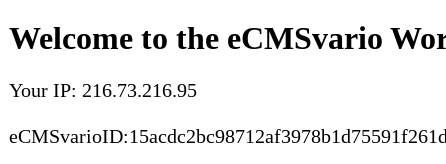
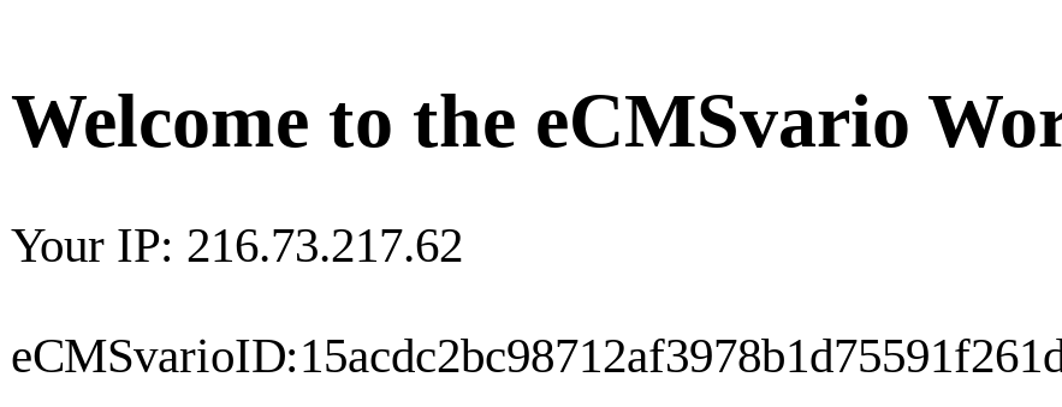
[9,79,197,101] Your IP: 216.73.216.95 -> [11,218,463,271] Your IP: 216.73.217.62

